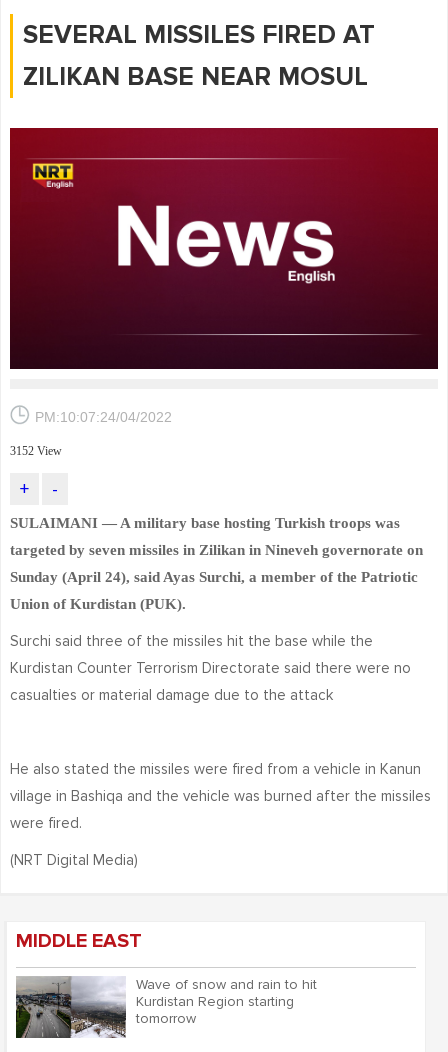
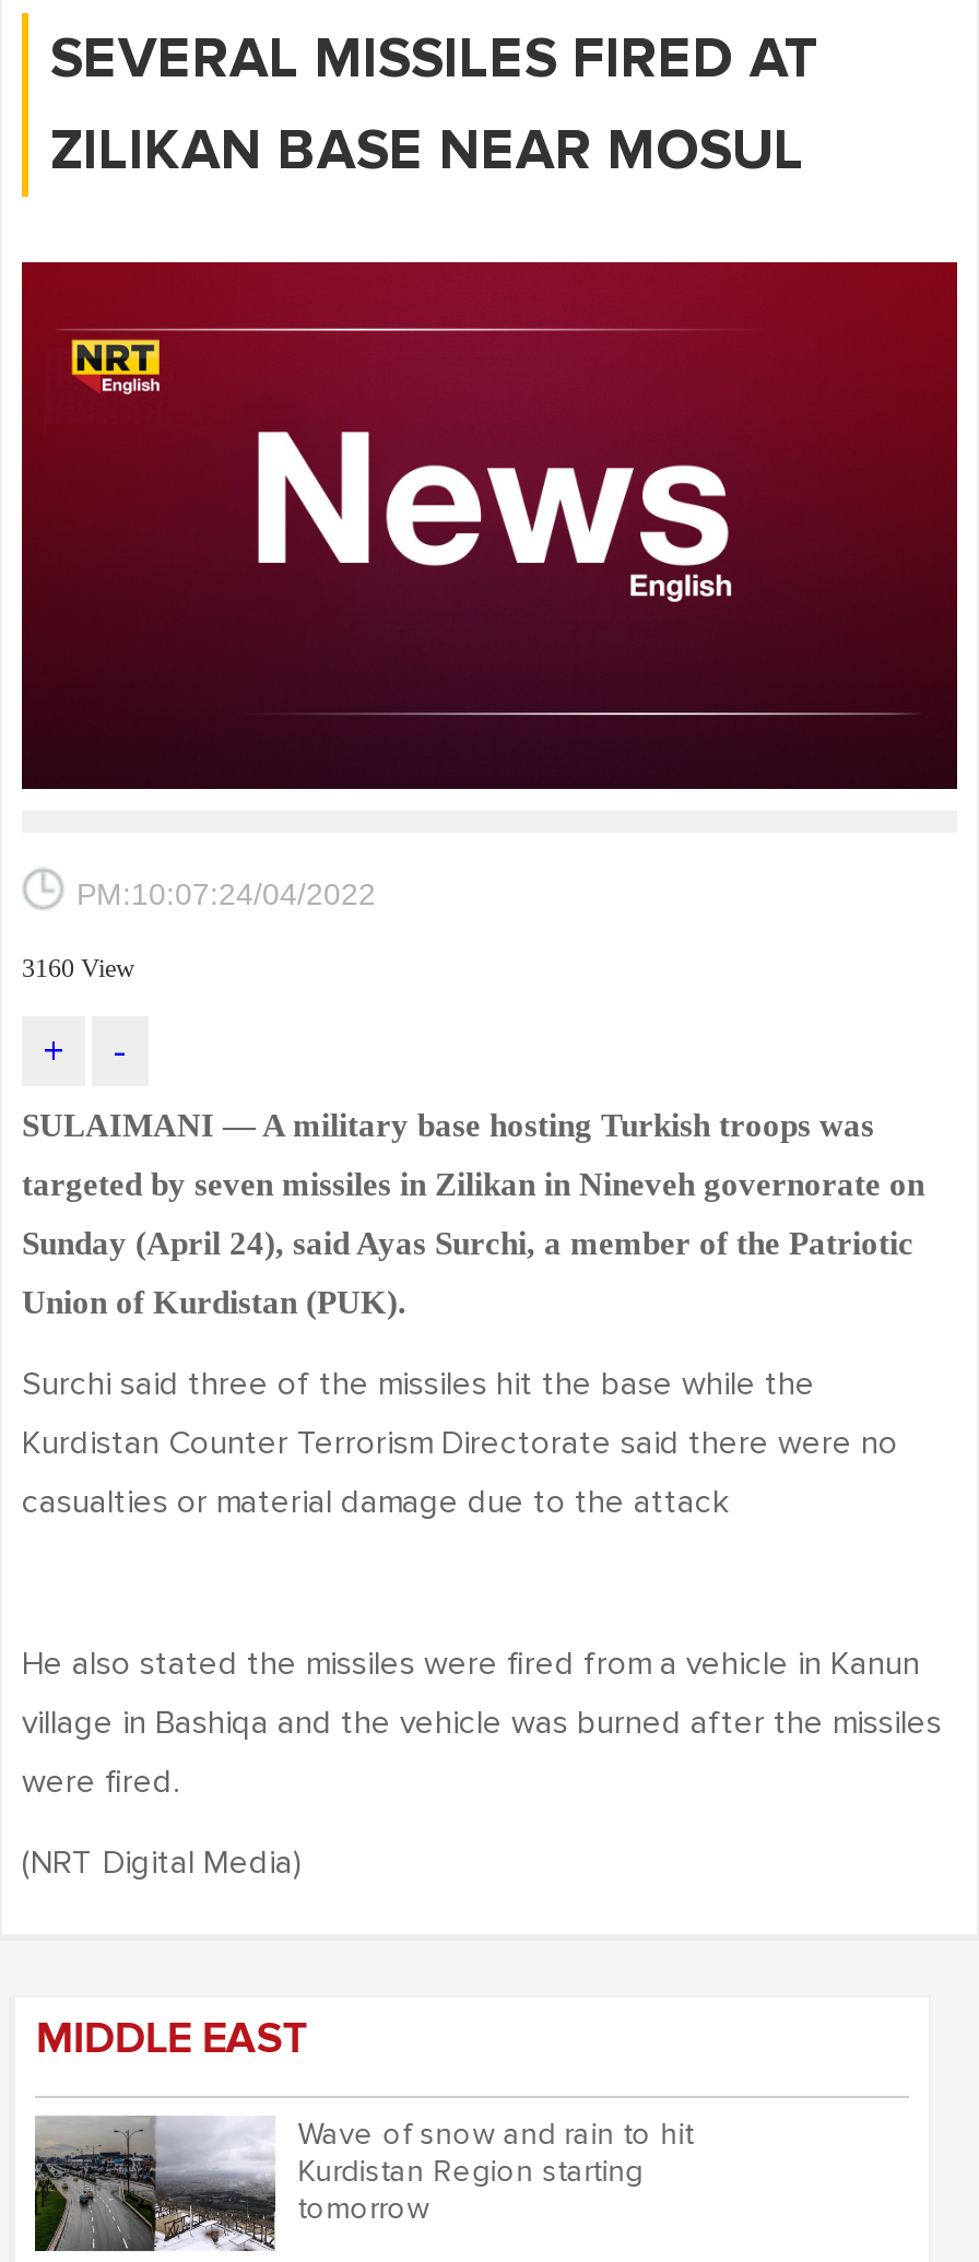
[10,444,62,458] 3152 View -> [22,952,135,983] 3160 View

